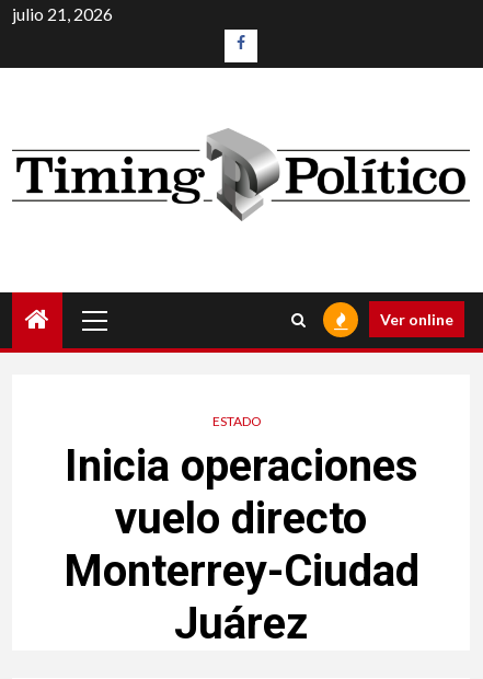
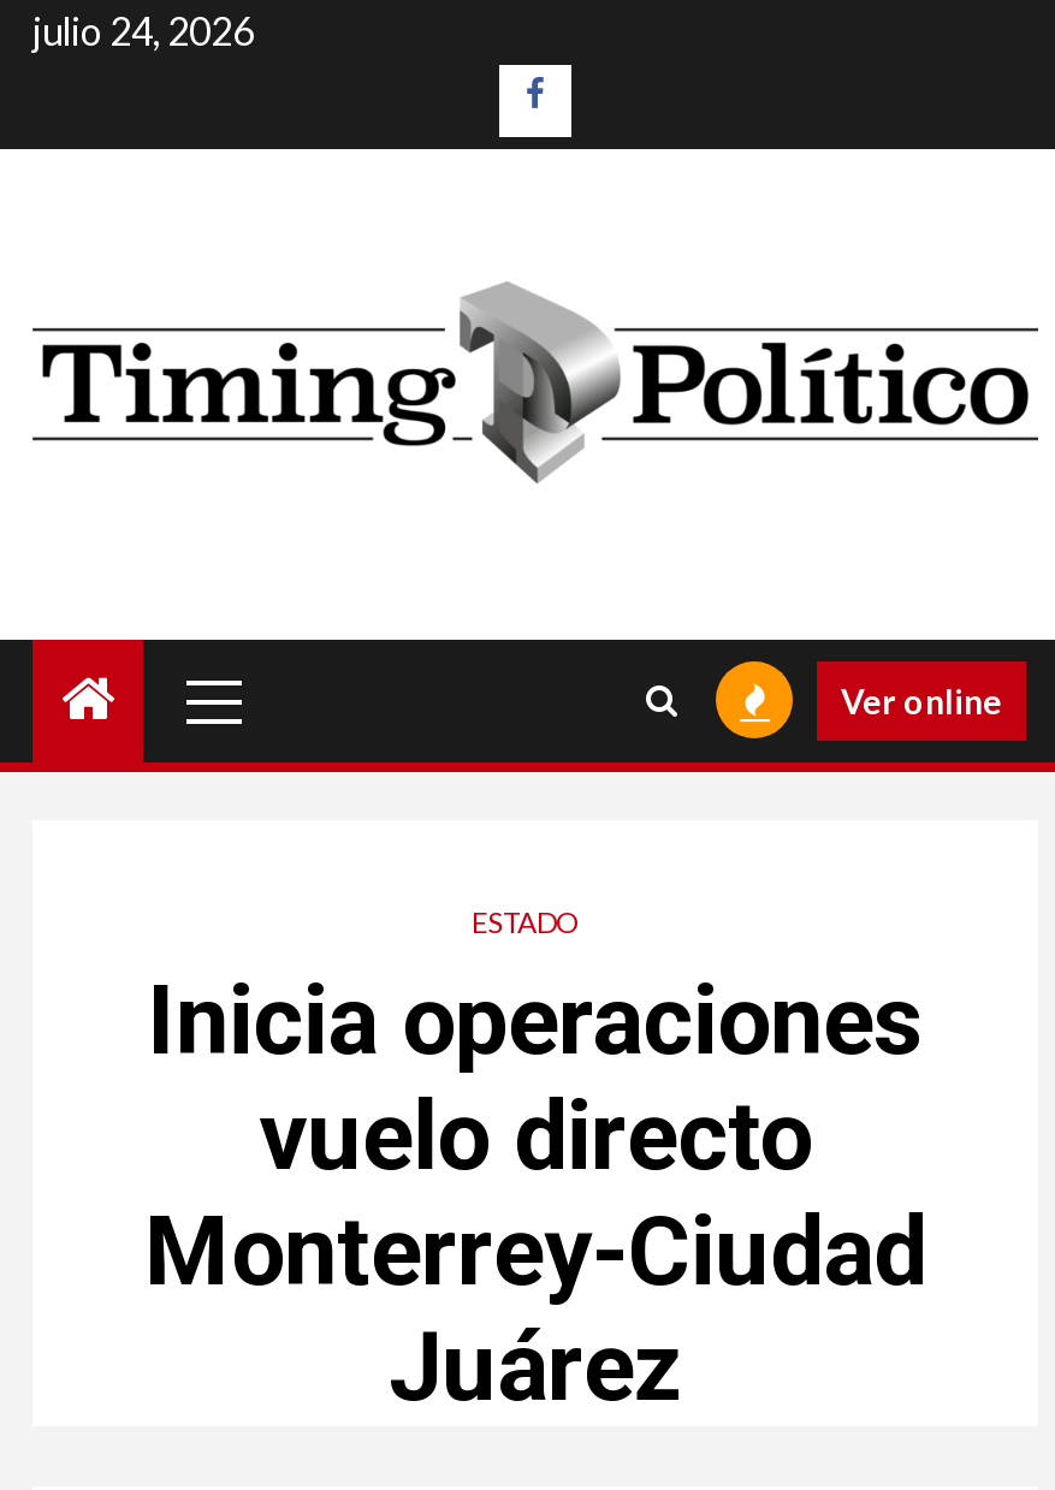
[12,3,113,24] julio 21, 2026 -> [32,7,254,53] julio 24, 2026

